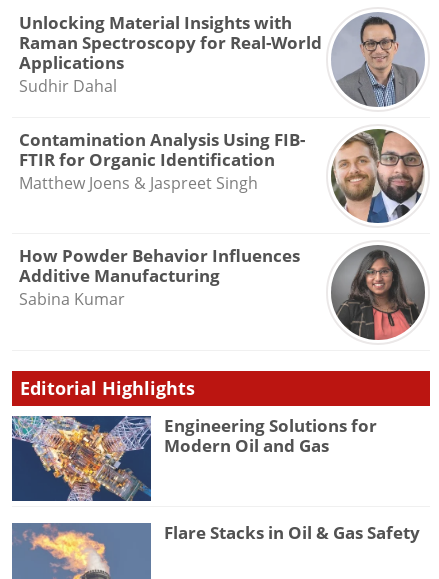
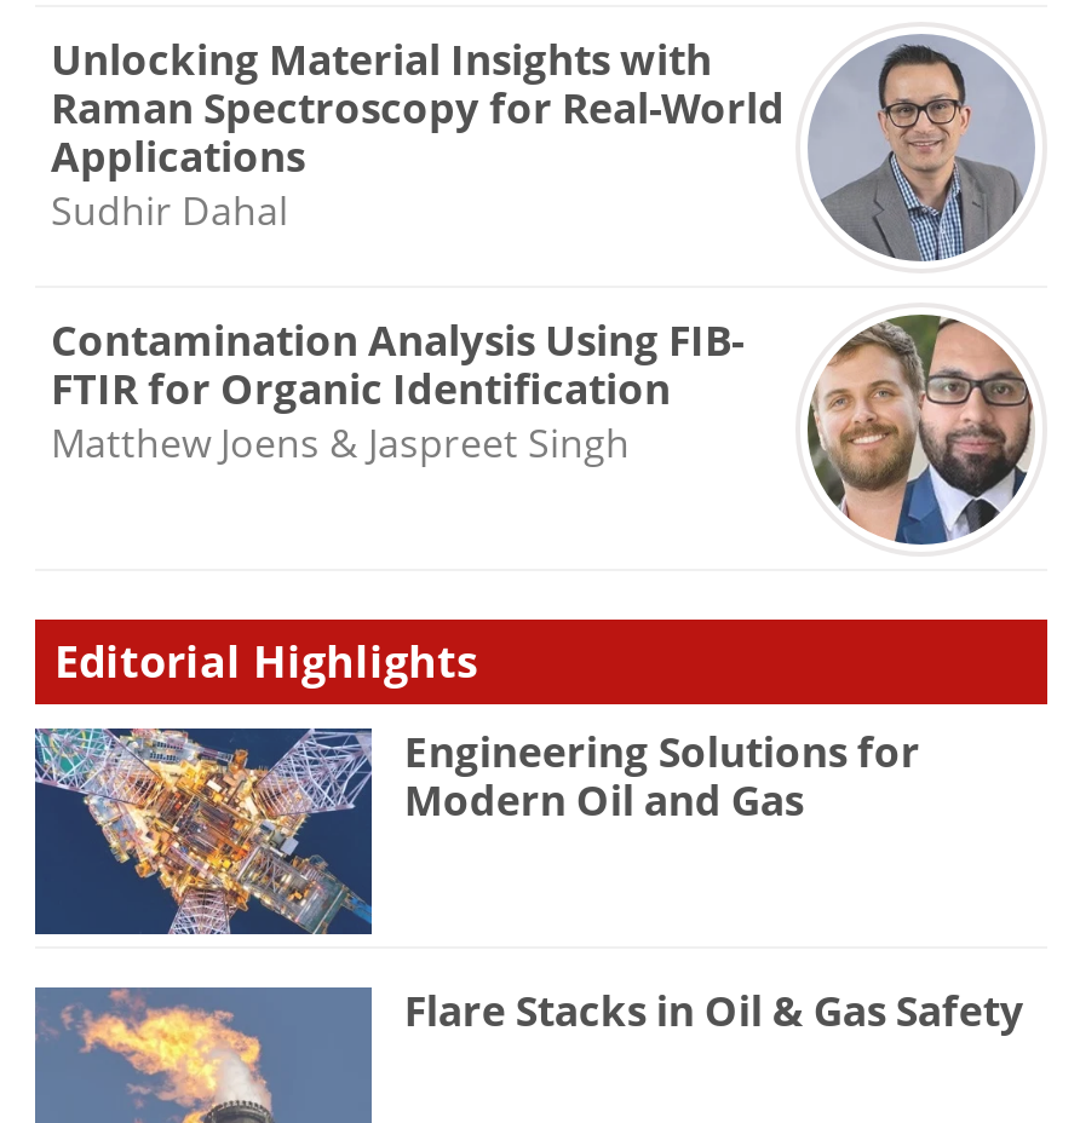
[18,244,425,340] [image] | How Powder Behavior Influences | Additive Manufacturing | Sabina Kumar -> none

